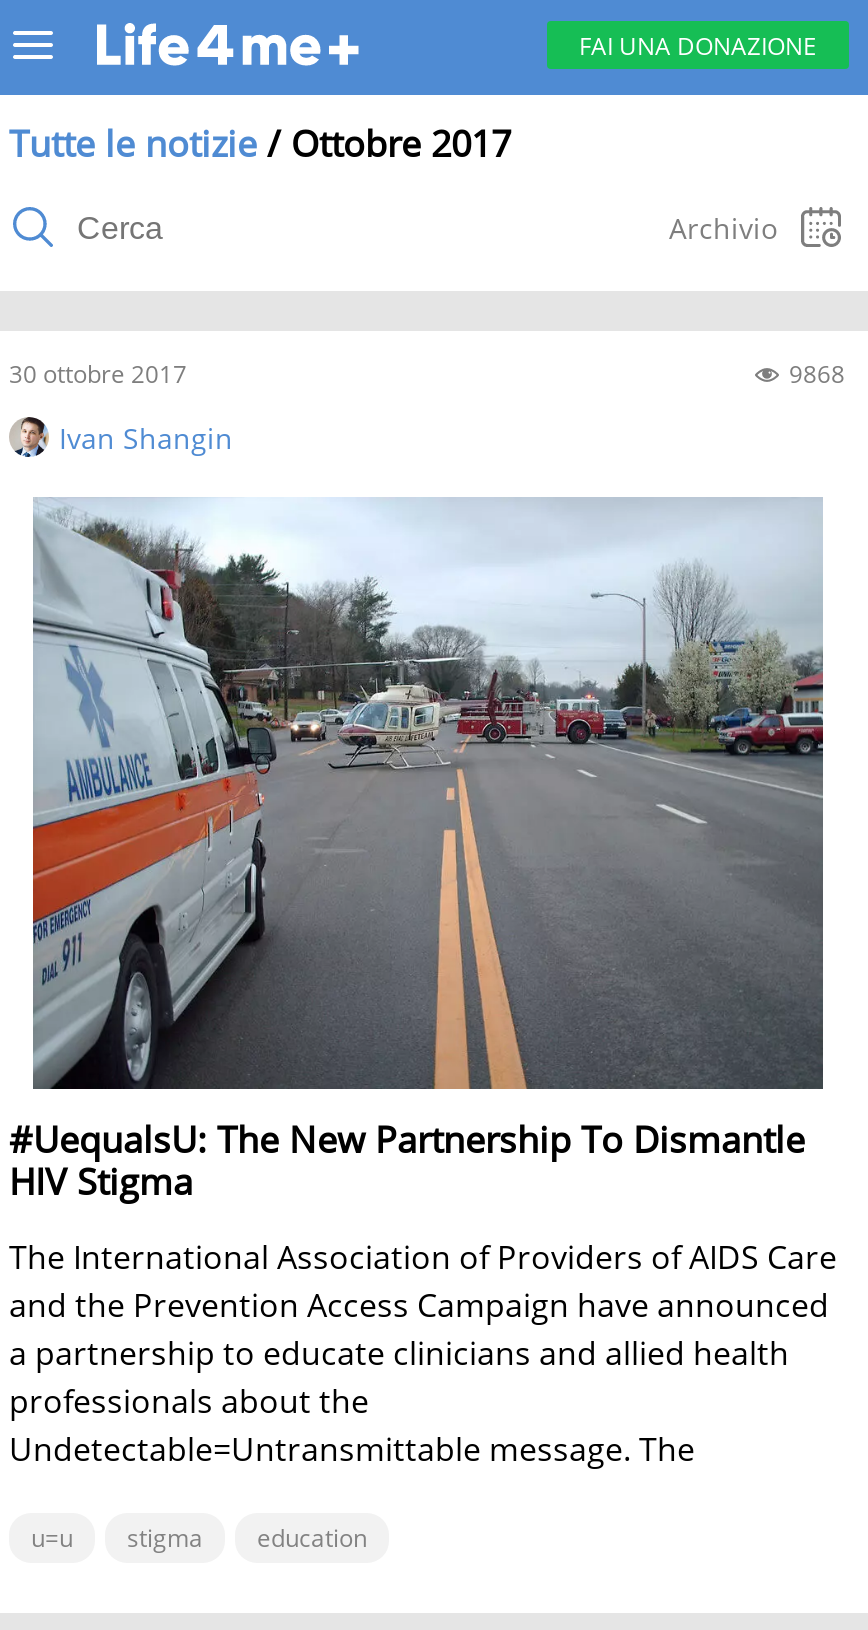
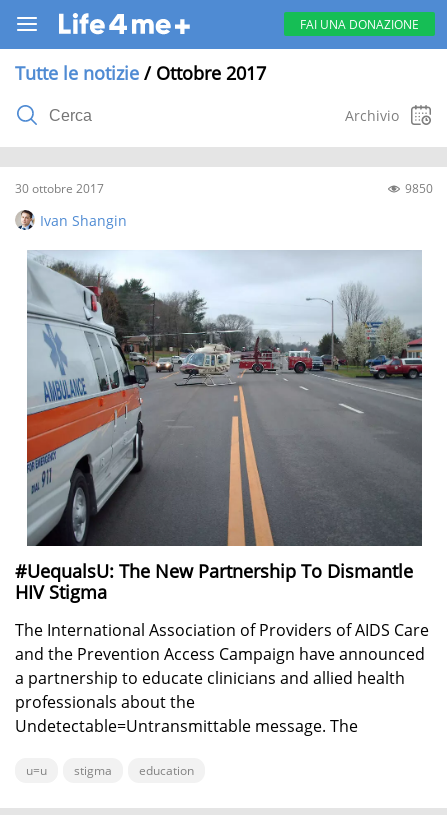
[789,357,845,391] 9868 -> [405,180,433,197] 9850

